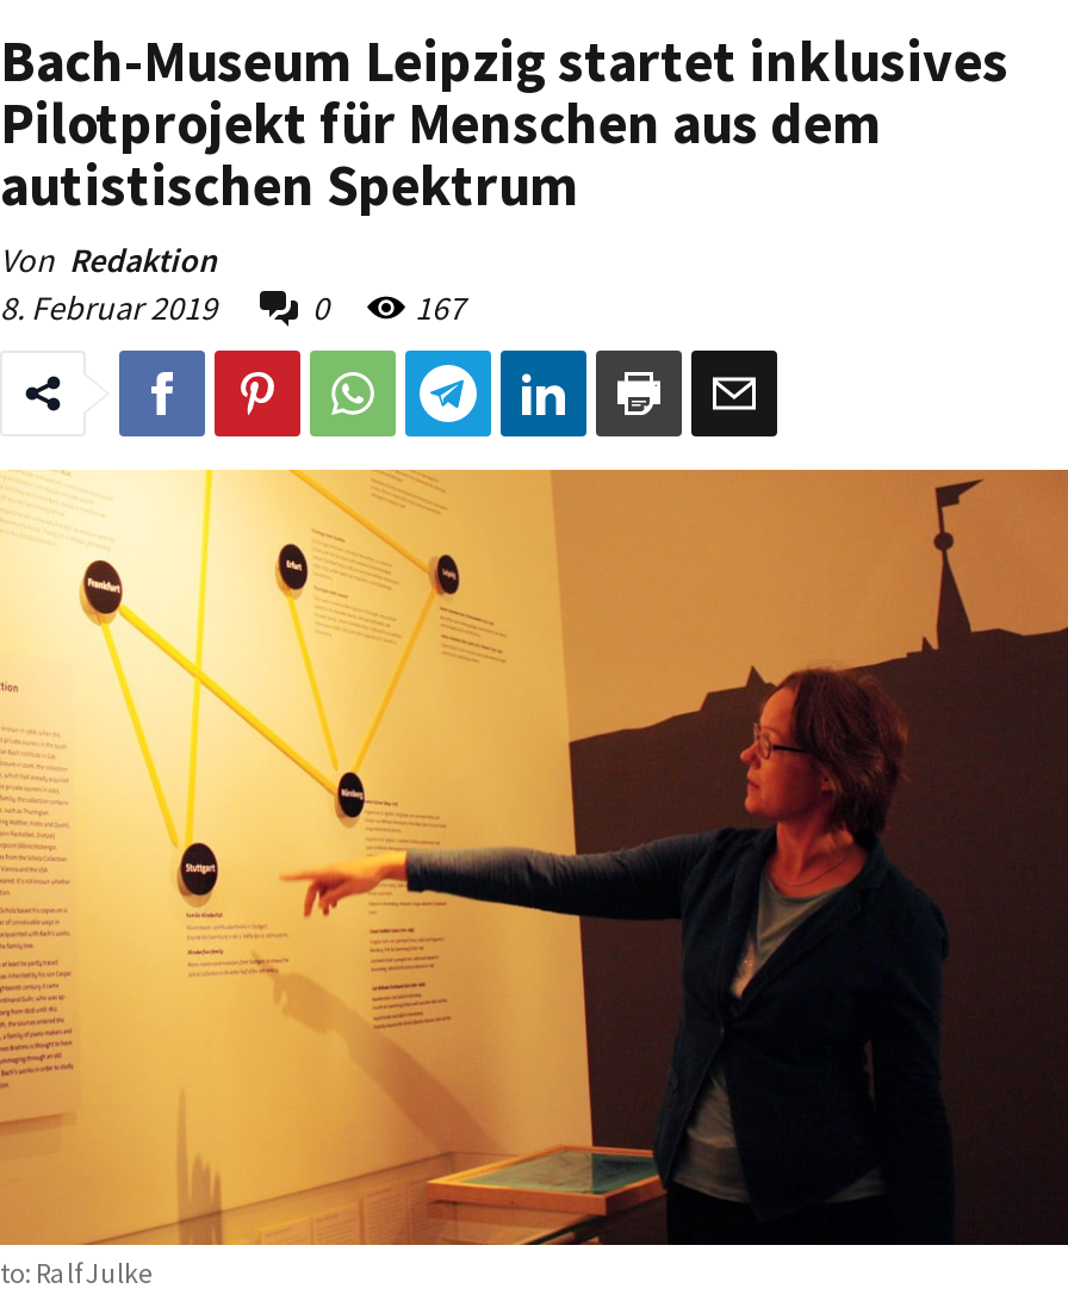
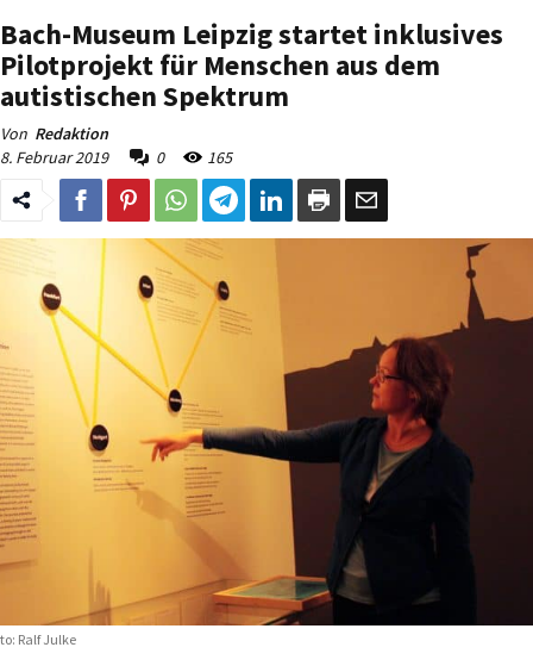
[312,286,465,329] 0 167 -> [156,147,232,168] 0 165

